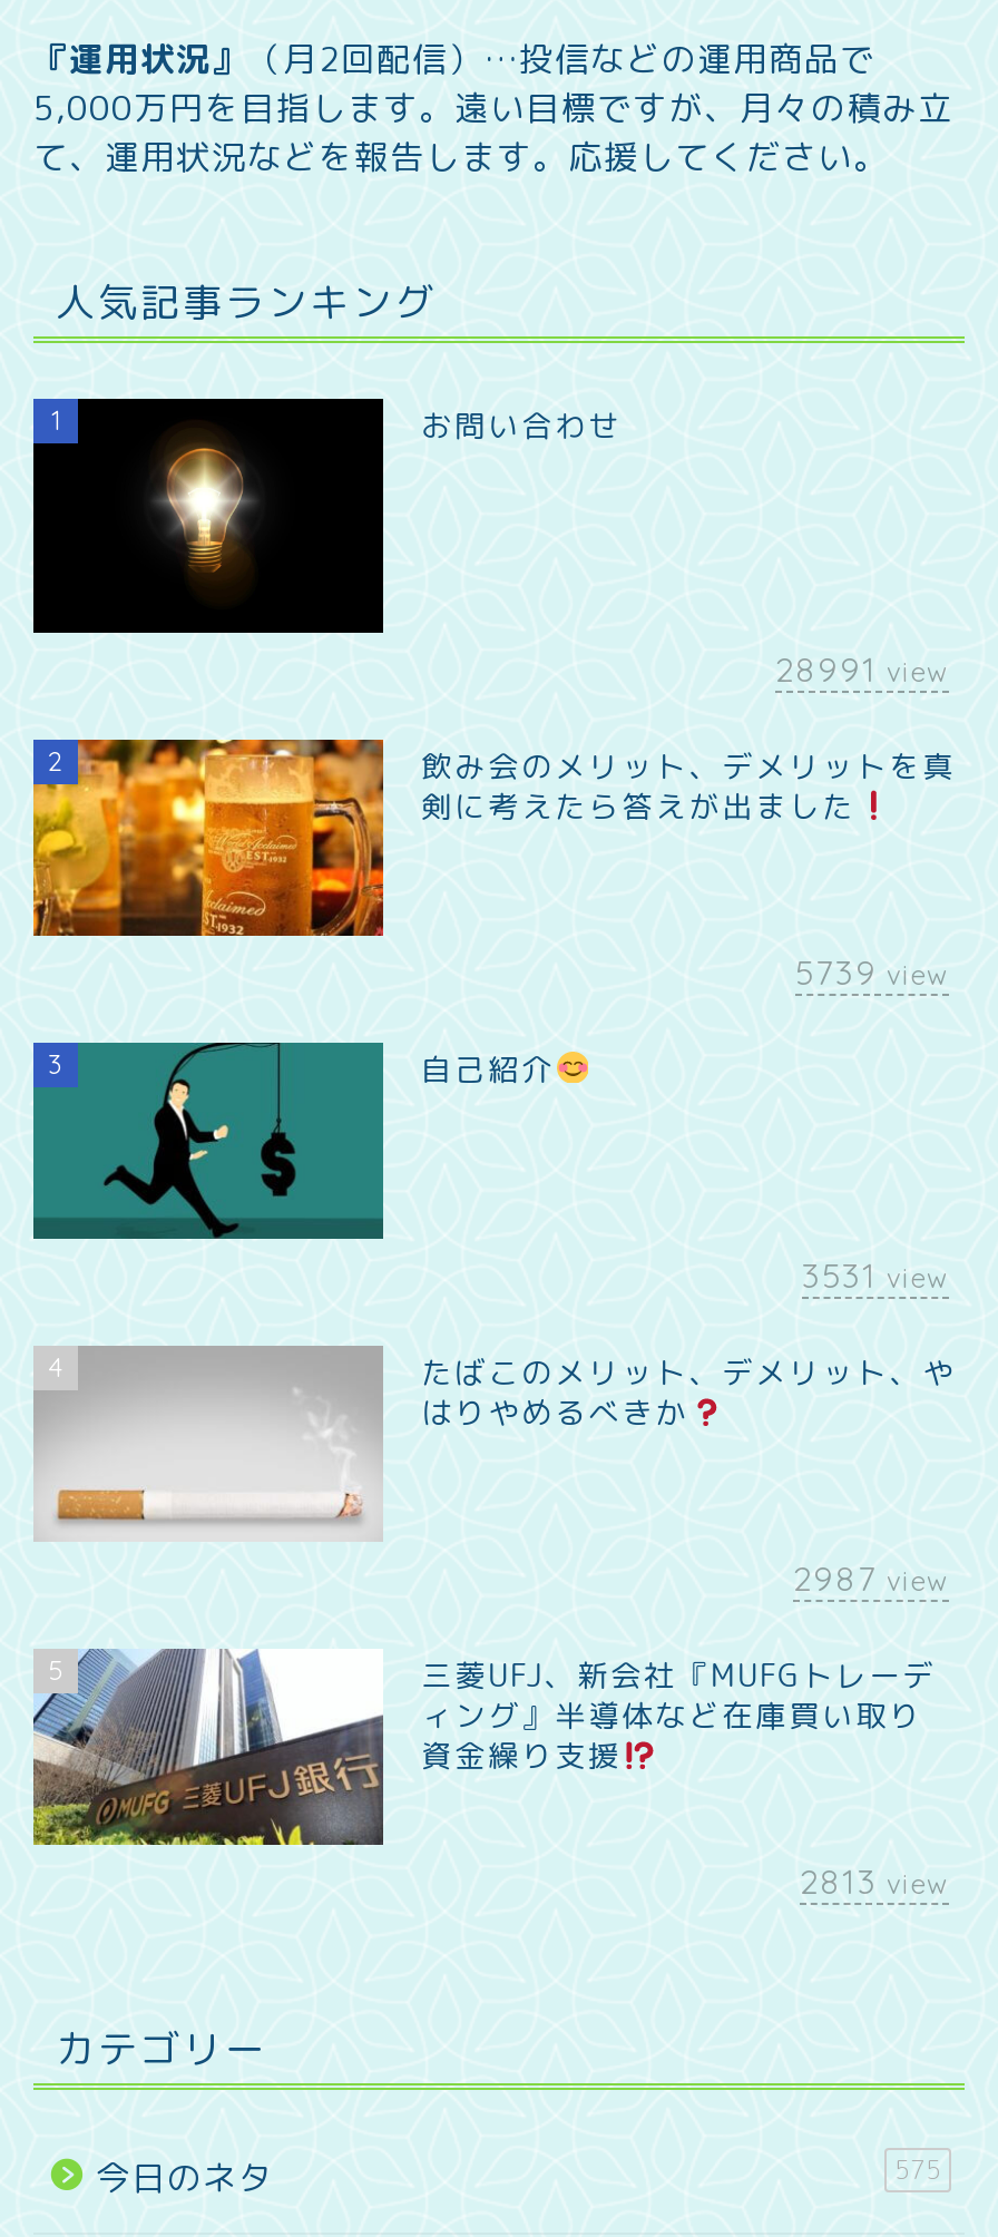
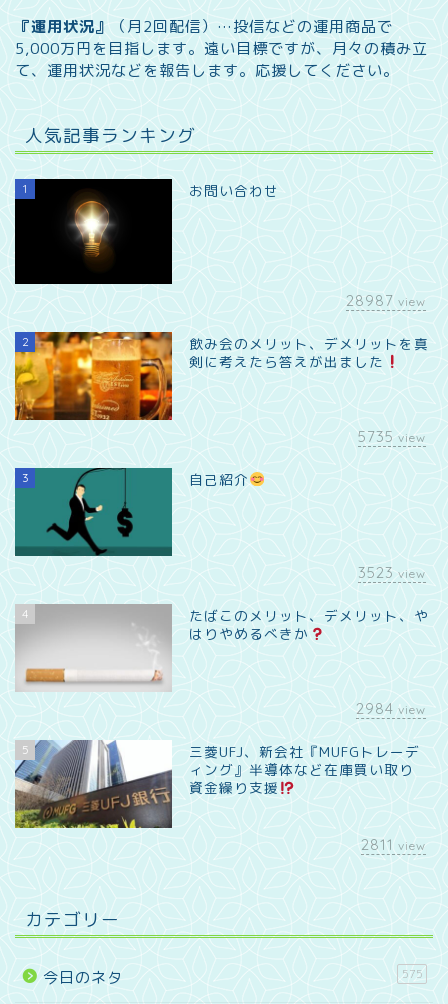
[775,647,949,690] 28991 view -> [346,290,426,309] 28987 view
[795,951,949,993] 5739 view -> [358,427,426,446] 5735 view
[802,1254,949,1297] 3531 view -> [358,563,426,582] 3523 view
[793,1558,949,1600] 2987 view -> [356,699,426,718] 2984 view
[800,1861,949,1903] 2813 view -> [361,835,426,854] 2811 view

